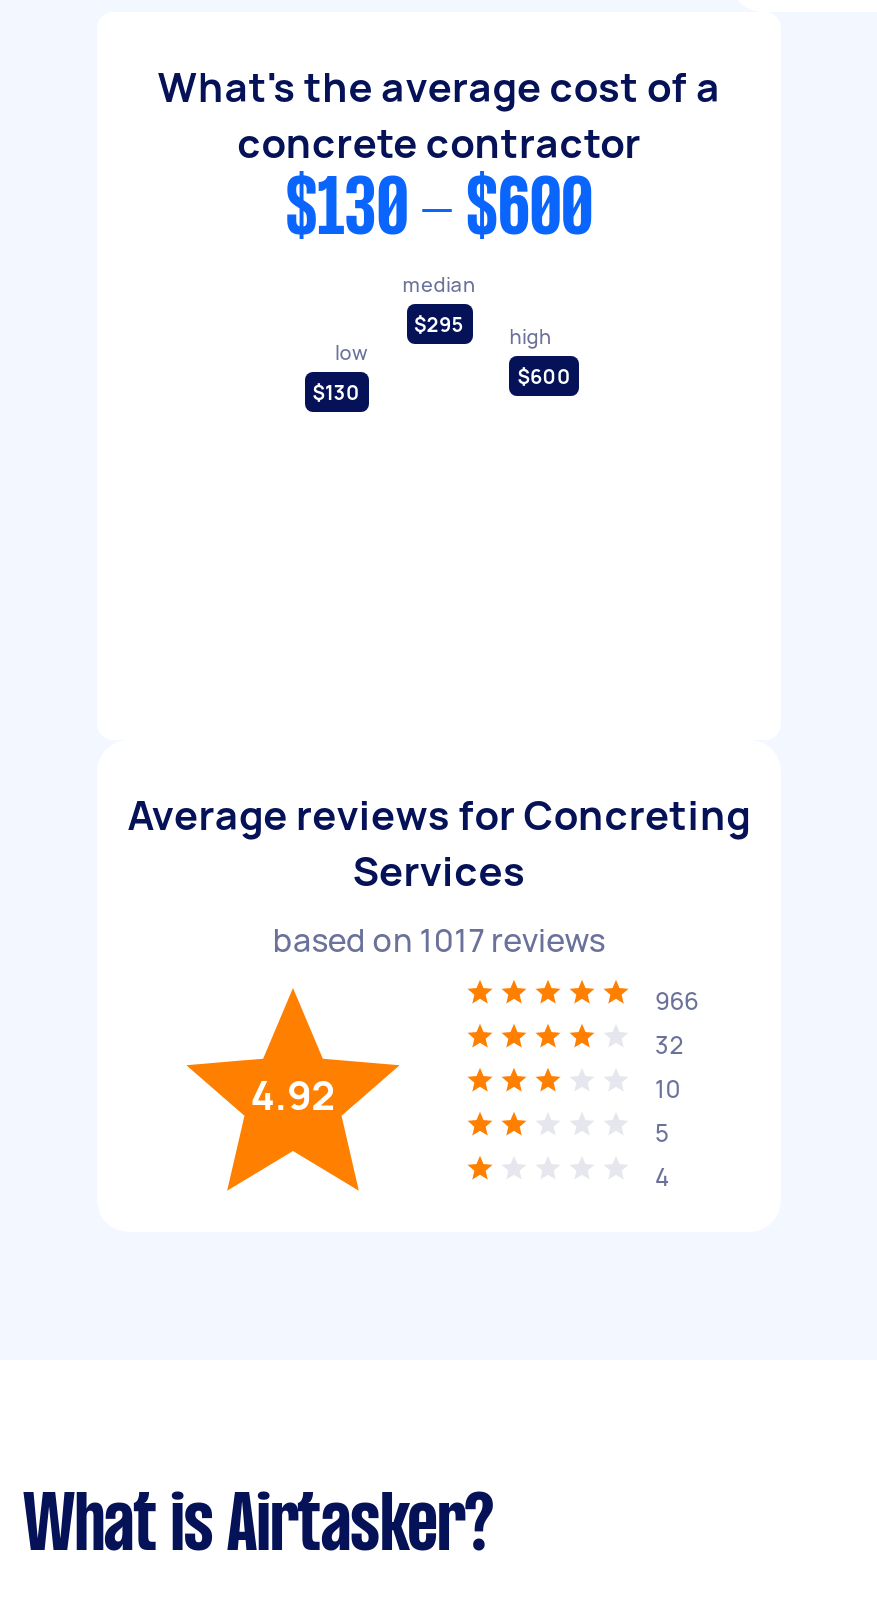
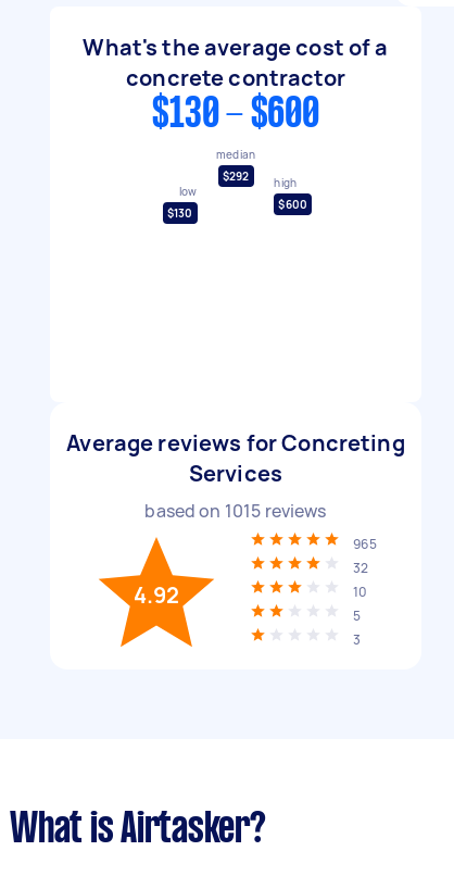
[414,310,552,351] $295 high -> [222,168,297,191] $292 high
[273,918,605,962] based on 1017 reviews -> [145,499,326,523] based on 1015 reviews
[655,984,699,1018] 966 -> [353,535,377,553] 965
[655,1160,669,1194] 4 -> [353,630,361,649] 3

